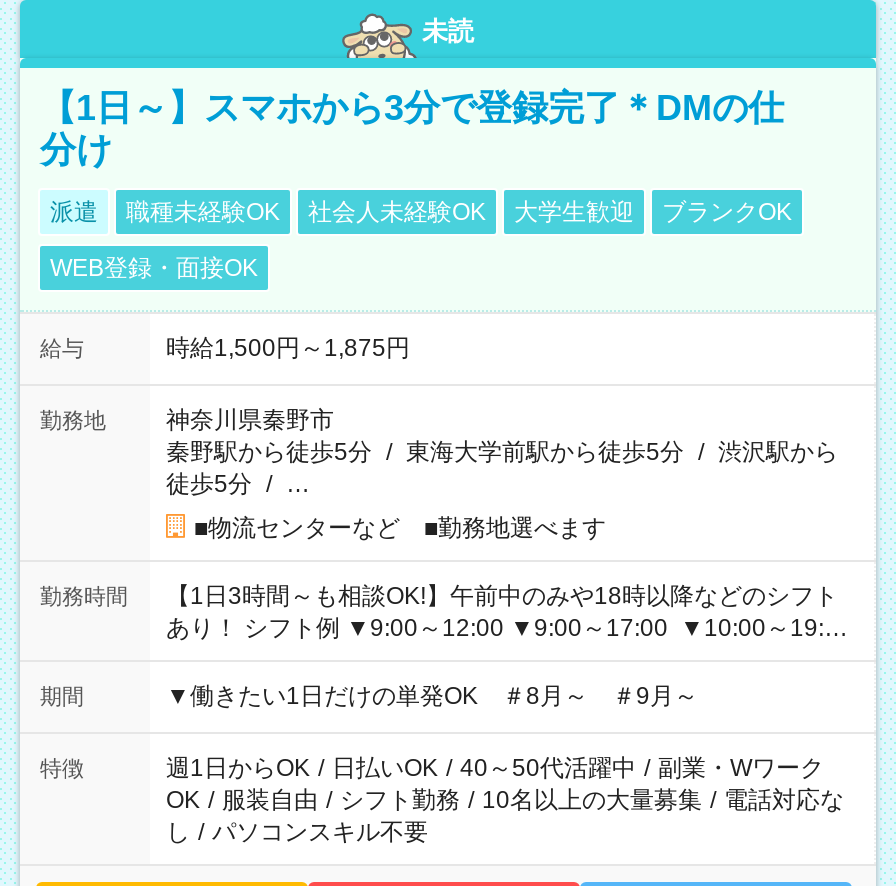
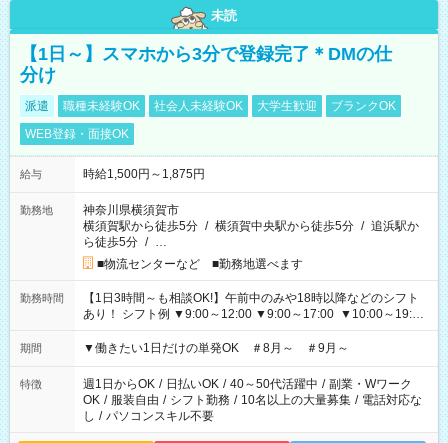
[166,406,838,498] 神奈川県秦野市 | 秦野駅から徒歩5分 / 東海大学前駅から徒歩5分 / 渋沢駅から | 徒歩5分 / … -> [83,203,419,249] 神奈川県横須賀市 | 横須賀駅から徒歩5分 / 横須賀中央駅から徒歩5分 / 追浜駅か | ら徒歩5分 / …

